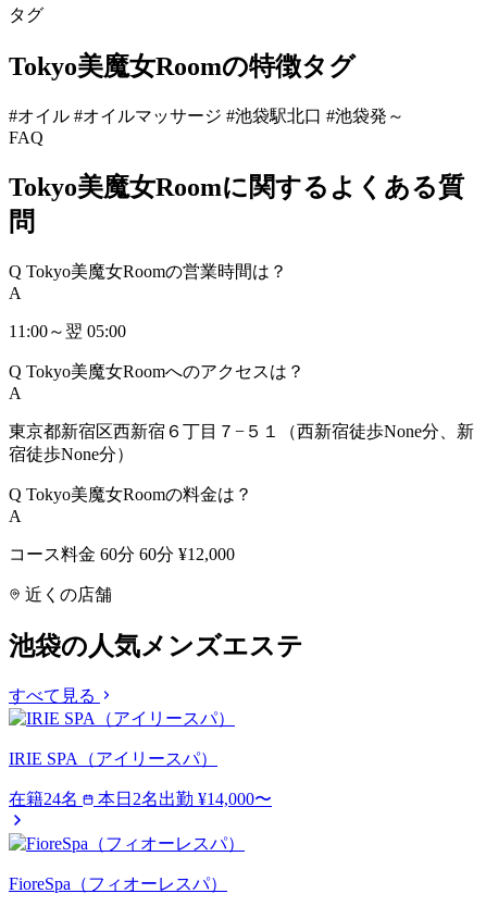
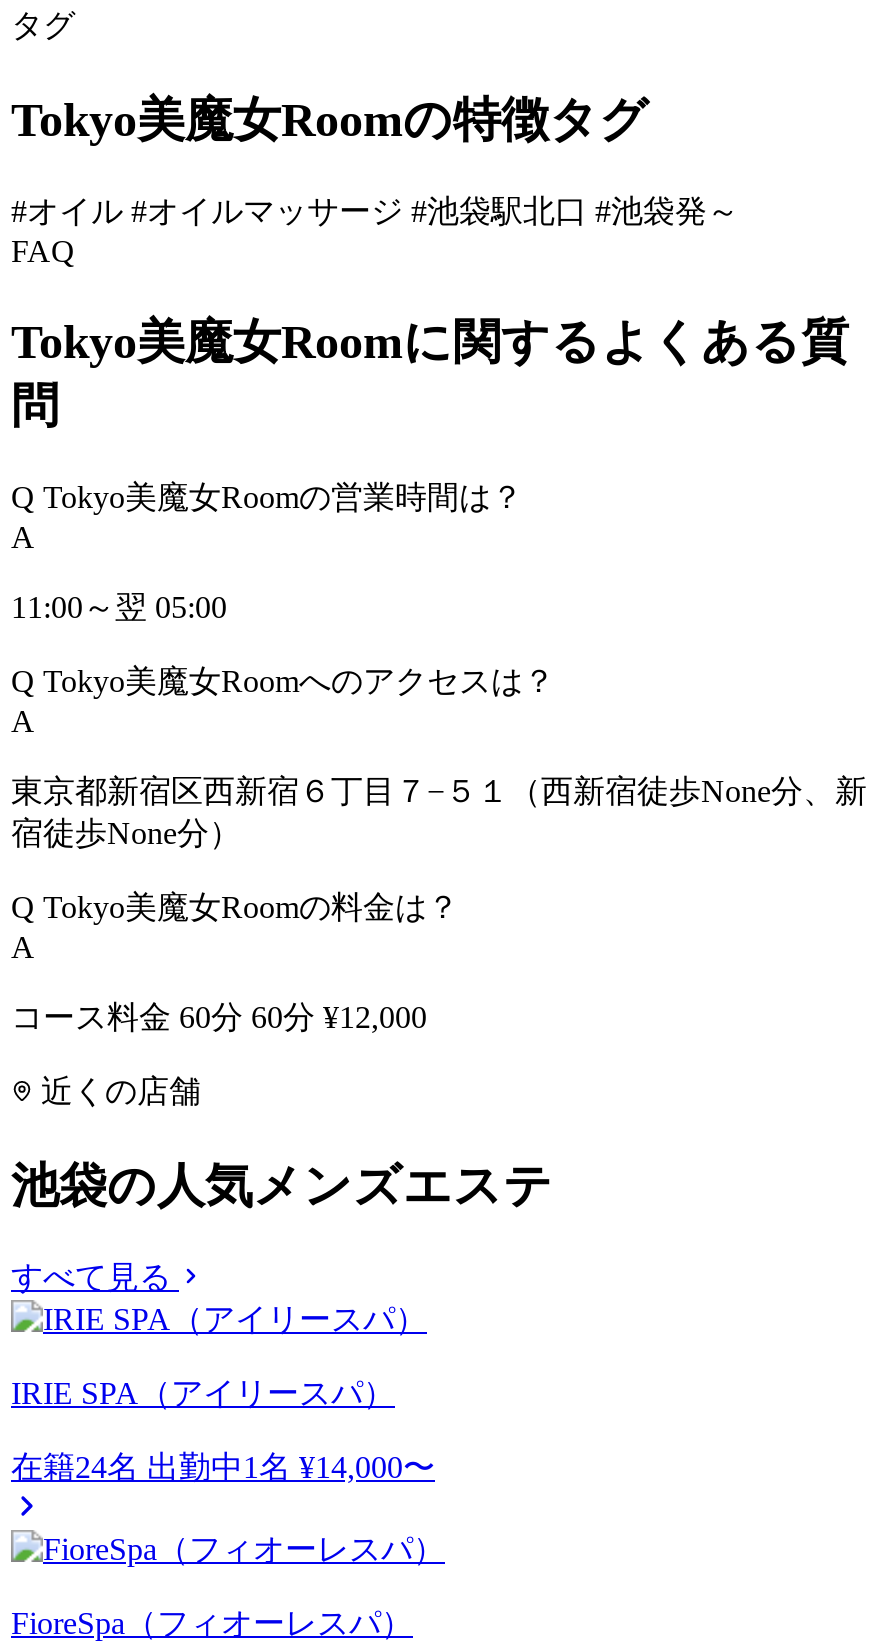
[9,789,272,808] 在籍24名 | 本日2名出勤¥14,000〜 -> [11,1449,435,1483] 在籍24名 出勤中1名¥14,000〜

